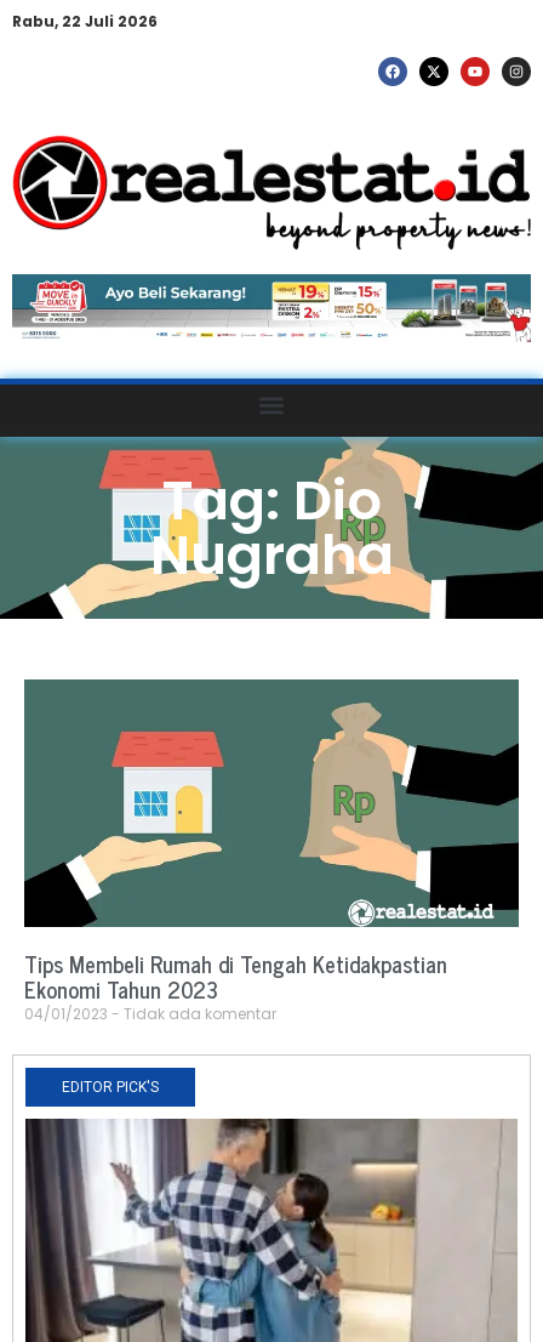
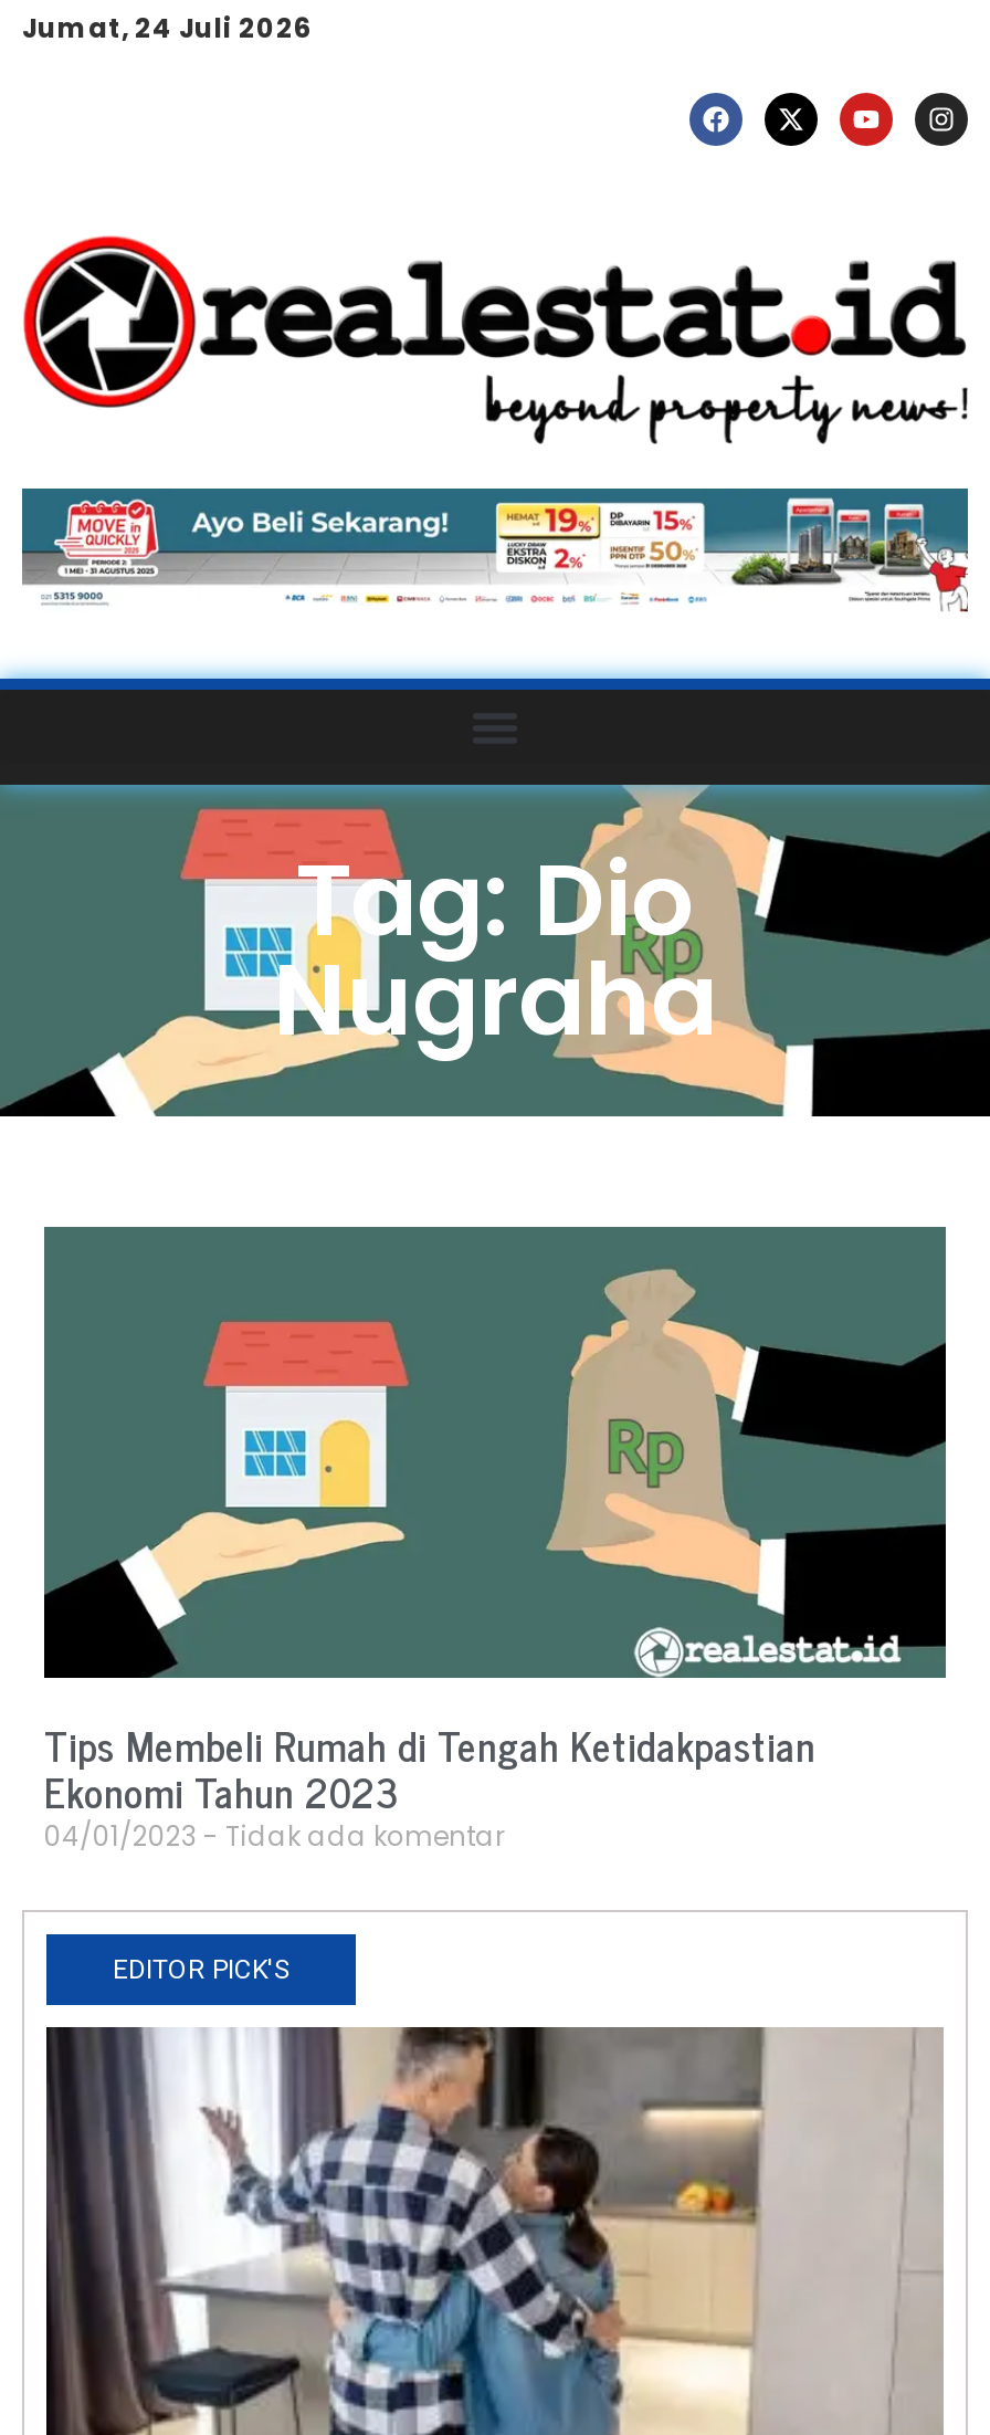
[12,11,158,32] Rabu, 22 Juli 2026 -> [22,9,312,46] Jumat, 24 Juli 2026

